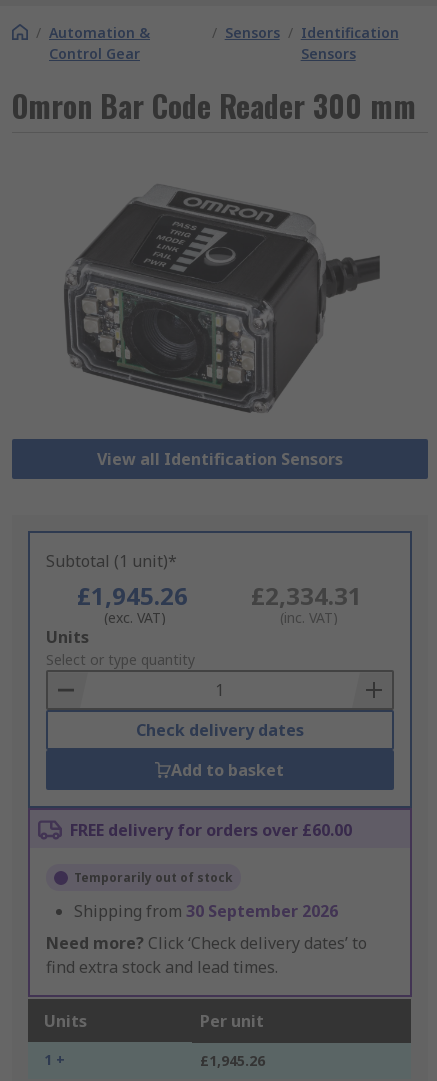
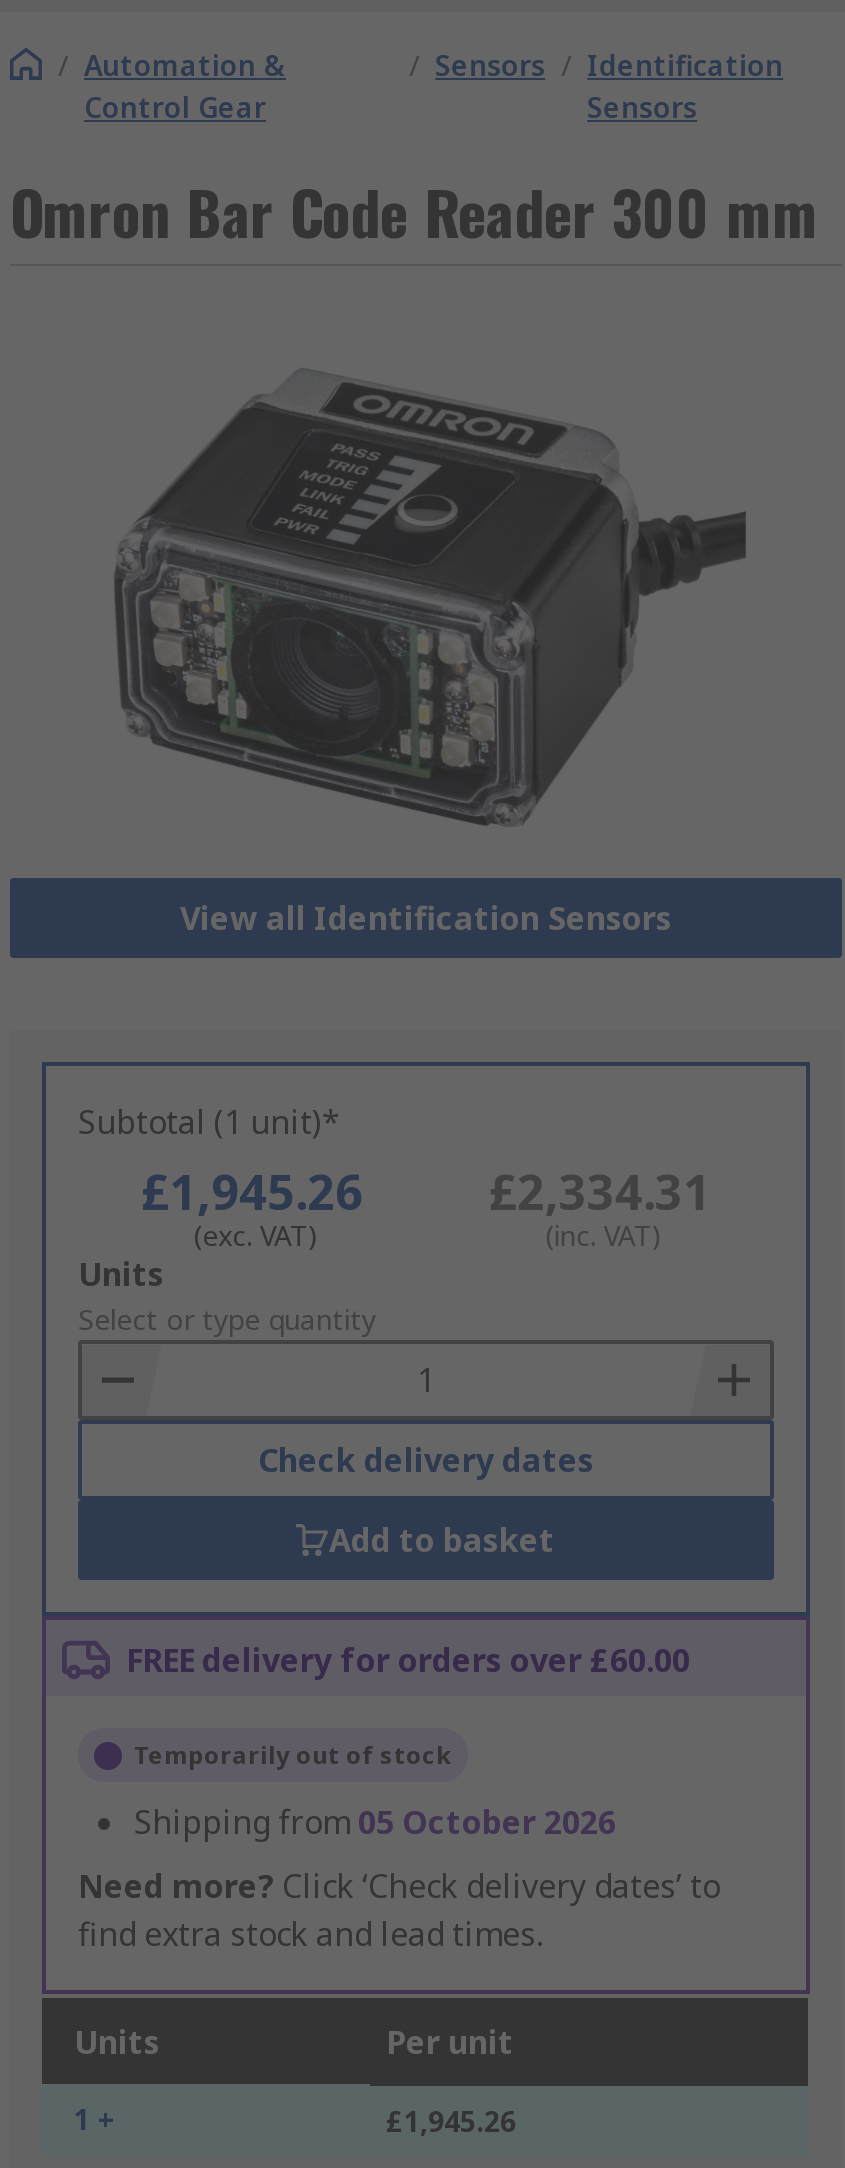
[74,900,338,922] Shipping from 30 September 2026 -> [134,1801,616,1845] Shipping from 05 October 2026

